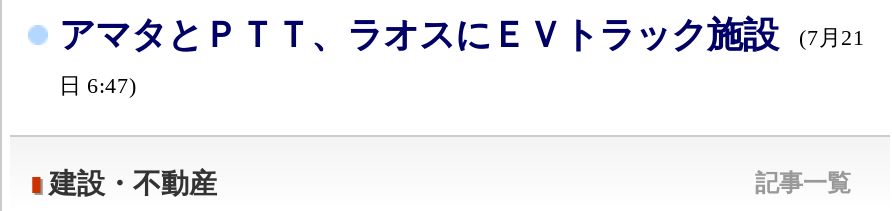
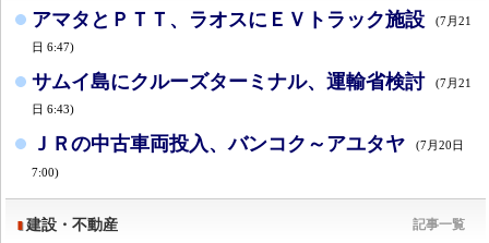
none -> [32,71,472,178] サムイ島にクルーズターミナル、運輸省検討 | (7月21 | 日 6:43) | ＪＲの中古車両投入、バンコク～アユタヤ | (7月20日 | 7:00)

